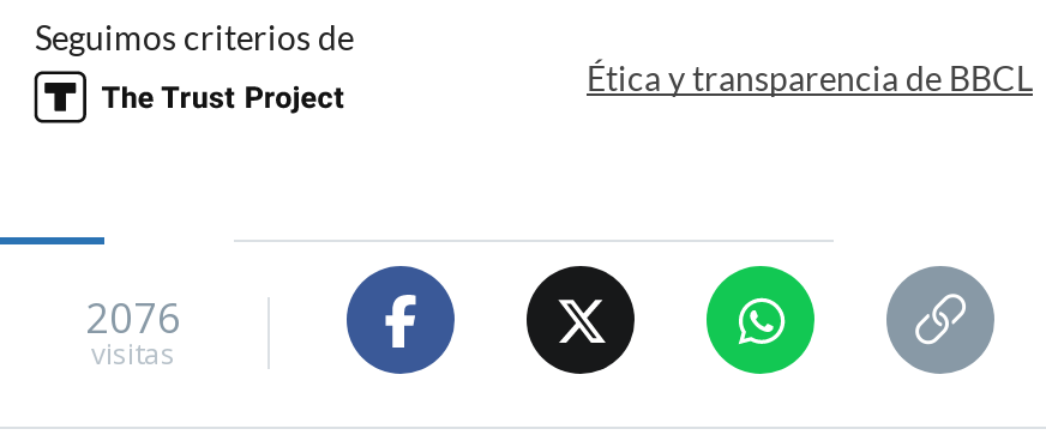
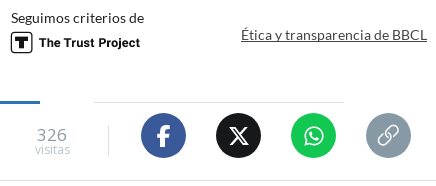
[85,290,181,345] 2076 -> [37,123,67,146] 326

